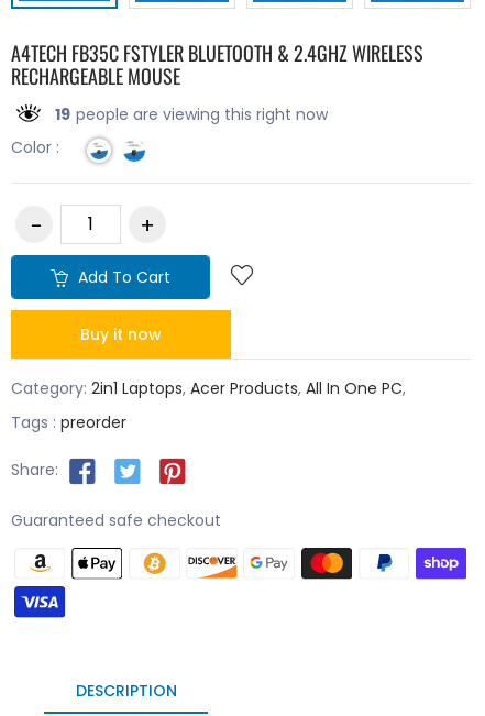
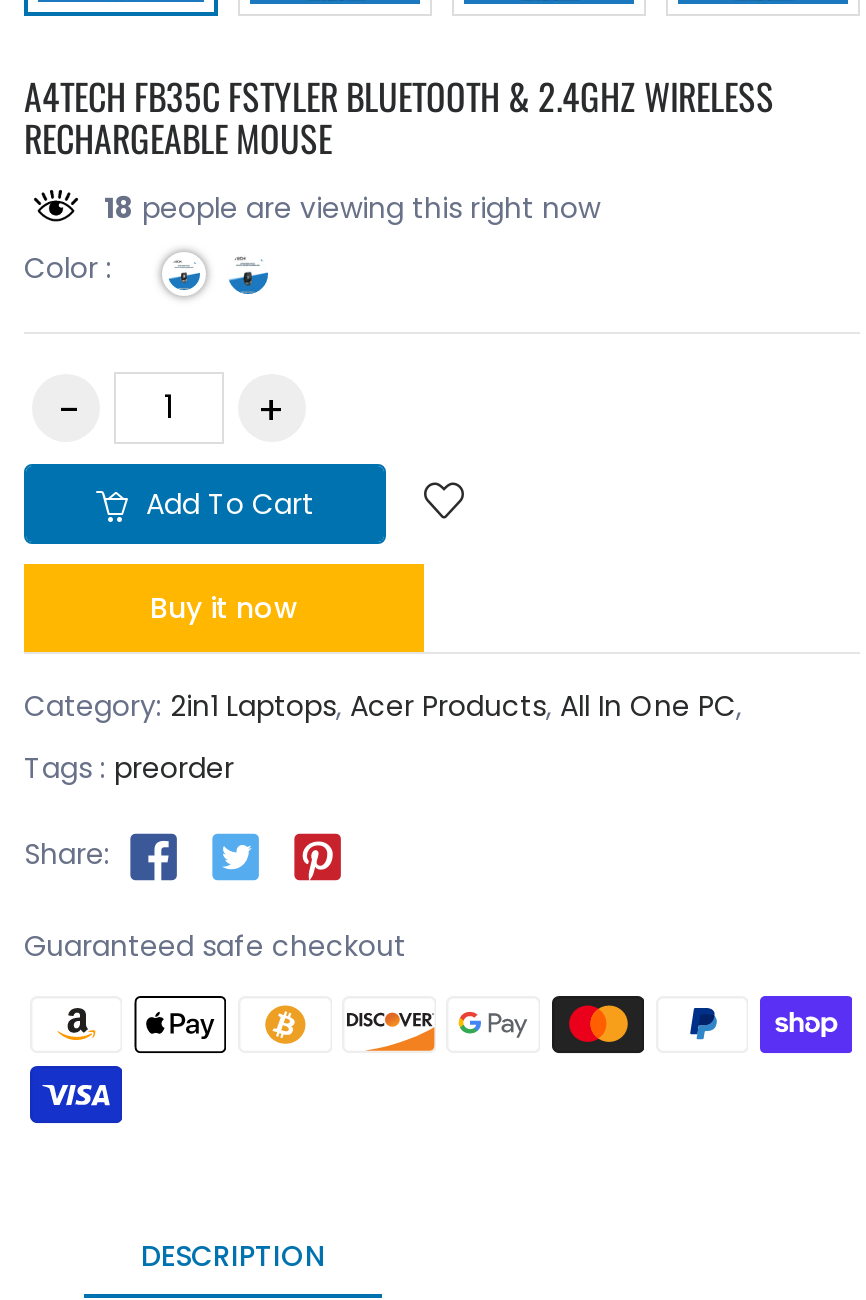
[55,103,328,125] 19 people are viewing this right now -> [104,187,600,227] 18 people are viewing this right now

